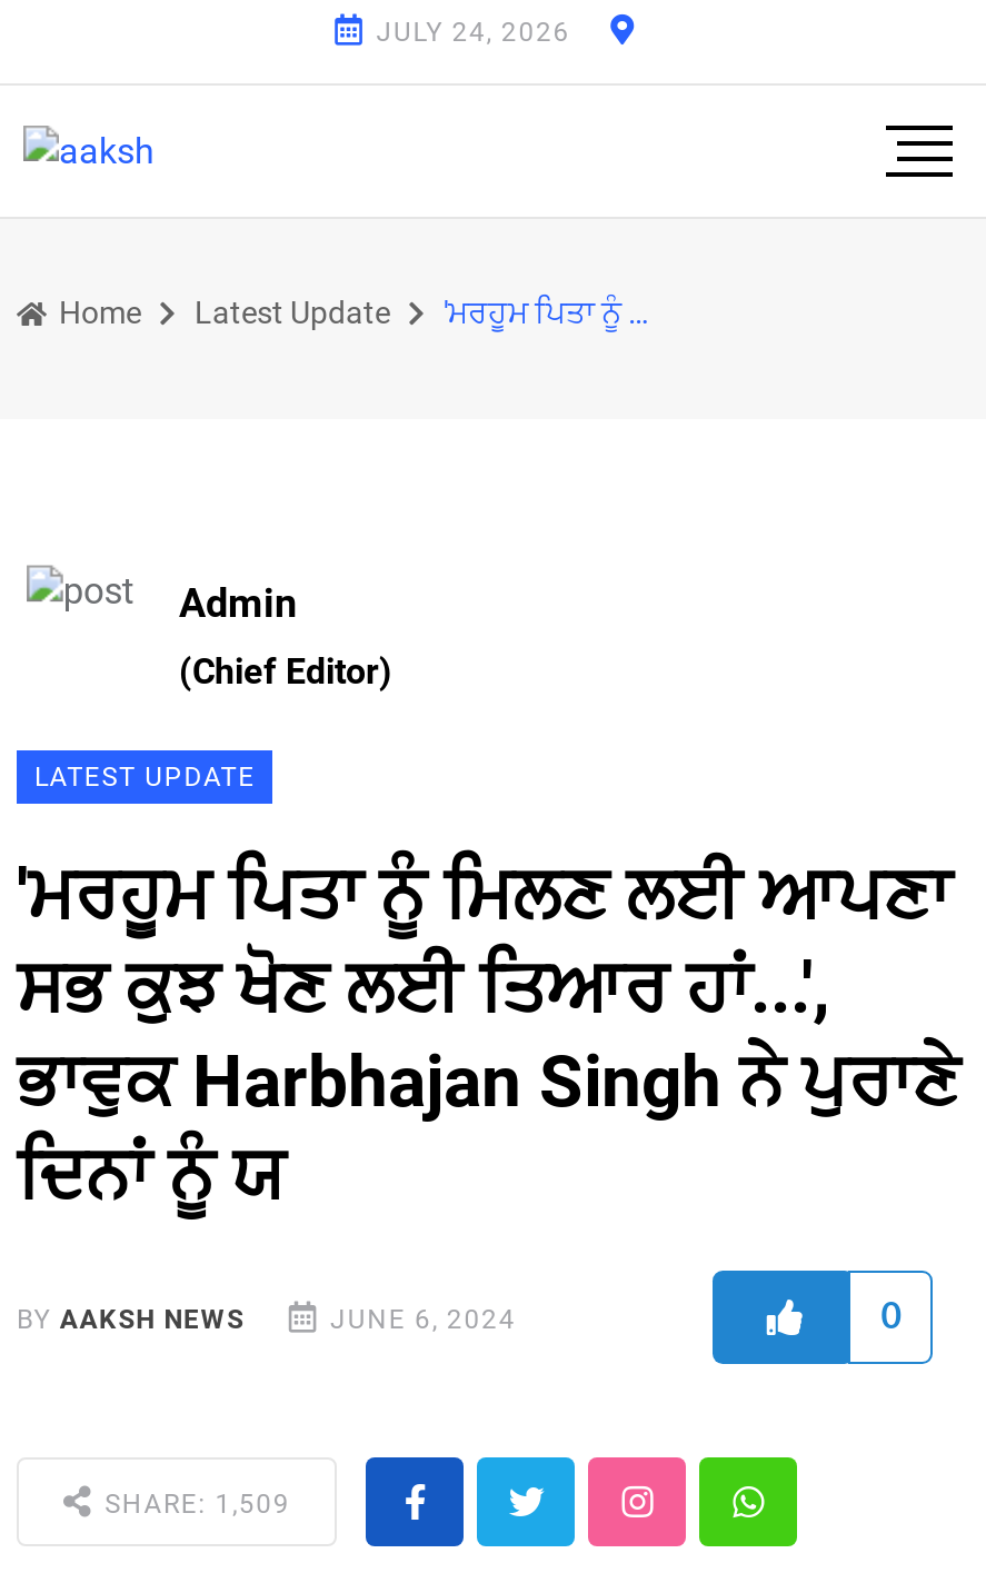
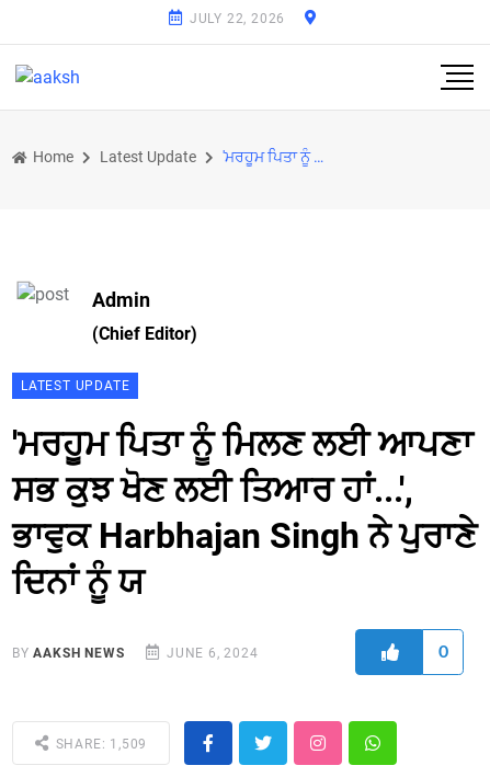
[376,17,570,48] JULY 24, 2026 -> [189,11,285,26] JULY 22, 2026

